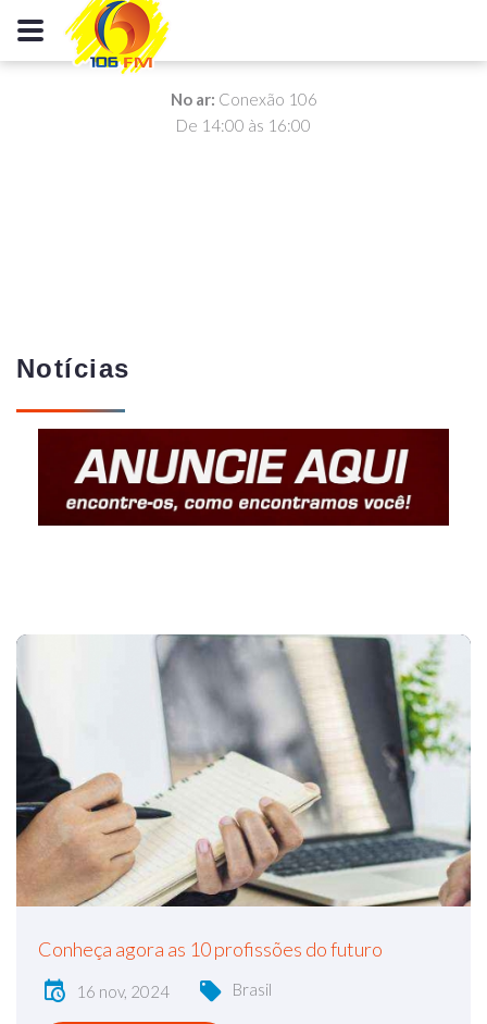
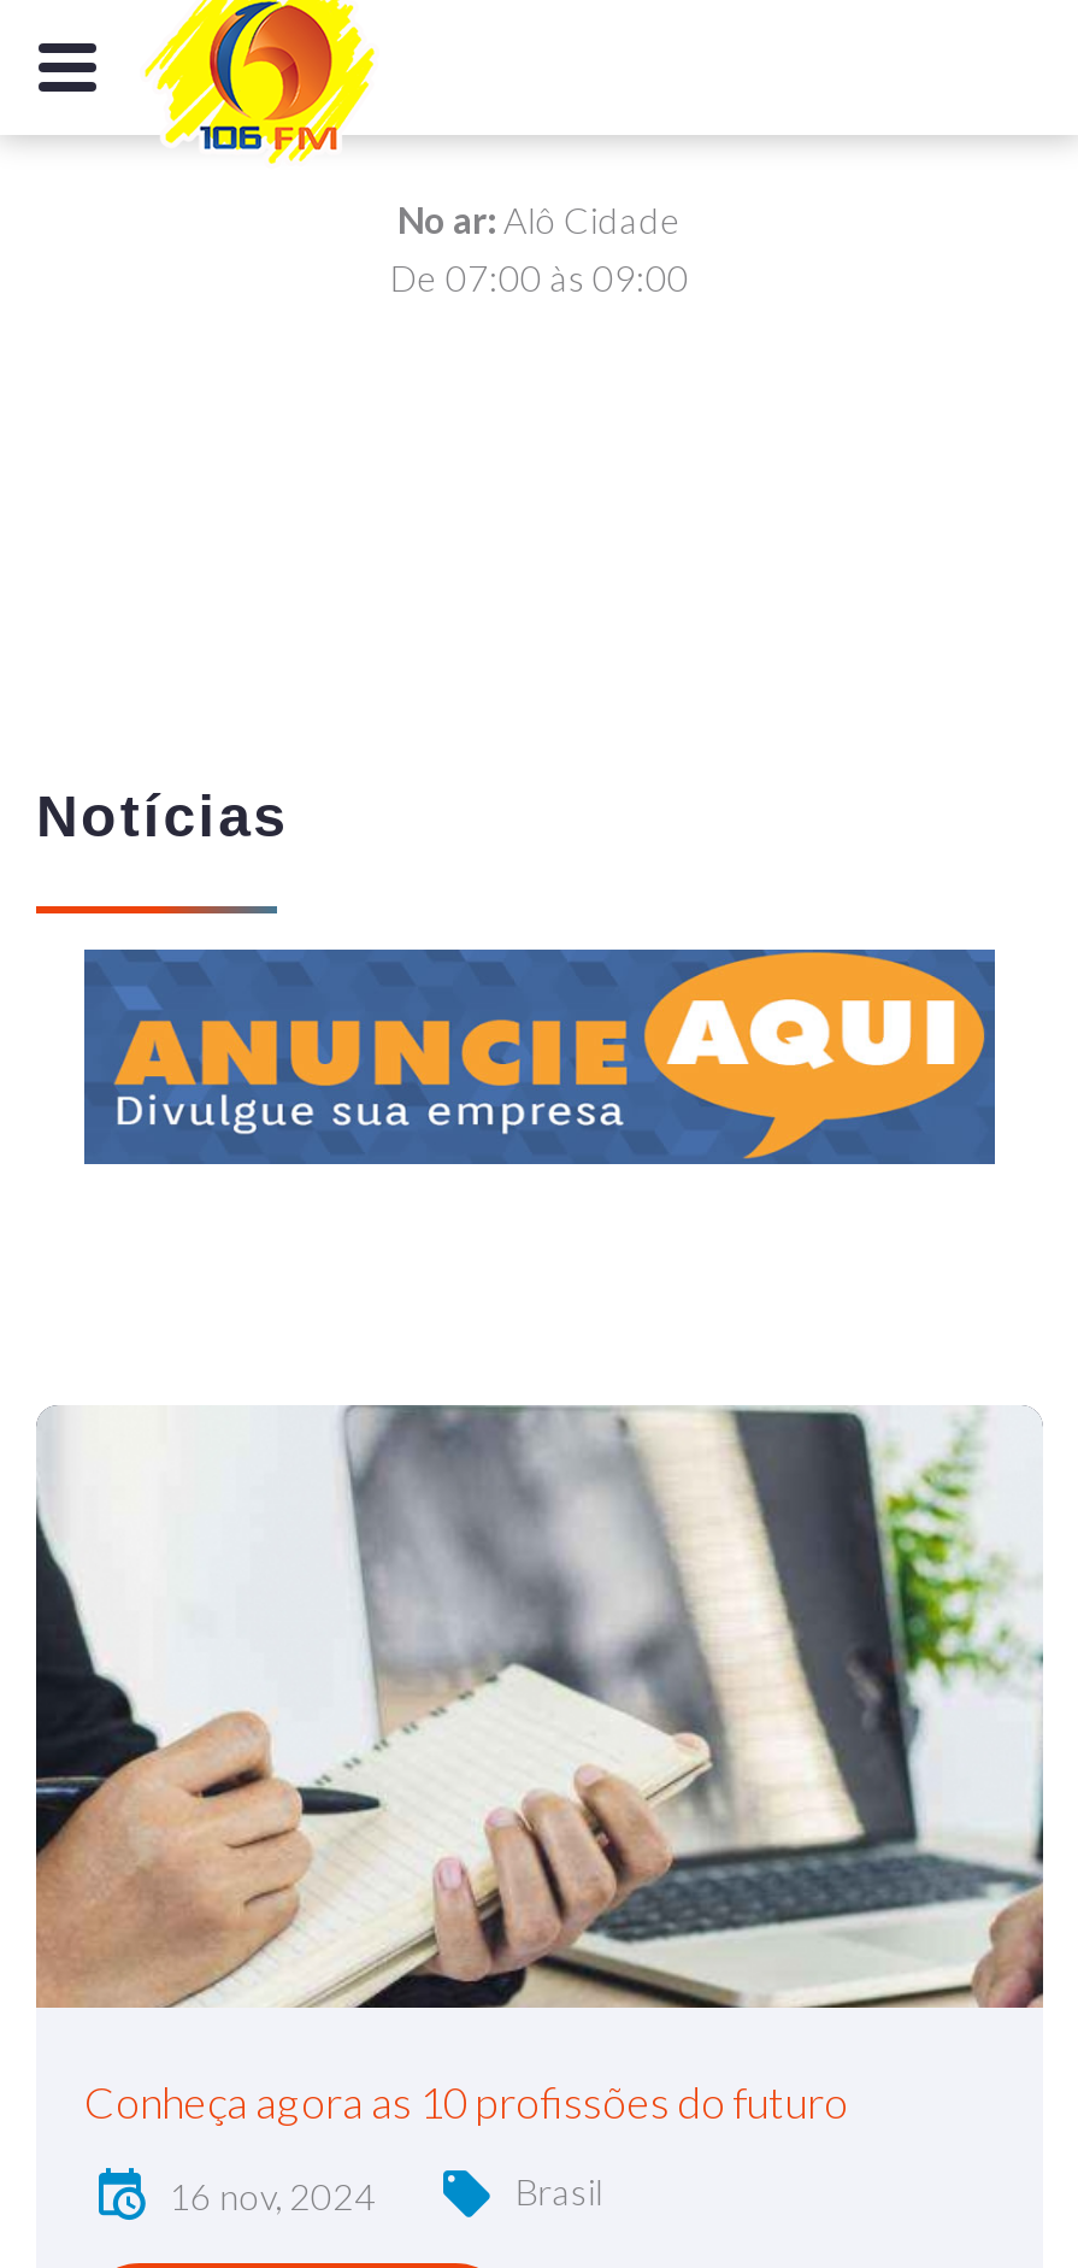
[170,89,317,109] No ar: Conexão 106 -> [397,198,682,241] No ar: Alô Cidade
[176,115,311,135] De 14:00 às 16:00 -> [390,255,689,299] De 07:00 às 09:00
[37,428,450,527] [image] -> [82,947,997,1167] [image]

